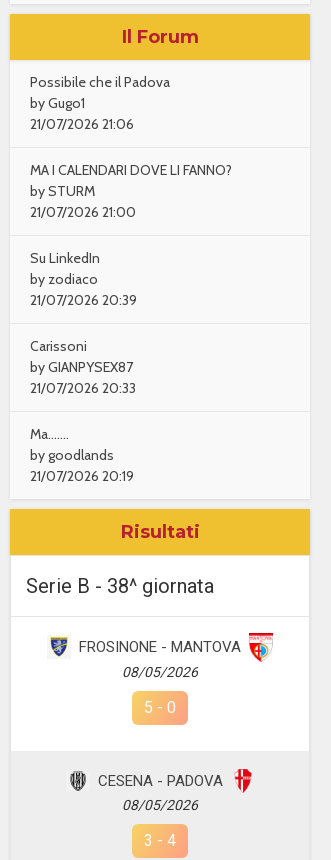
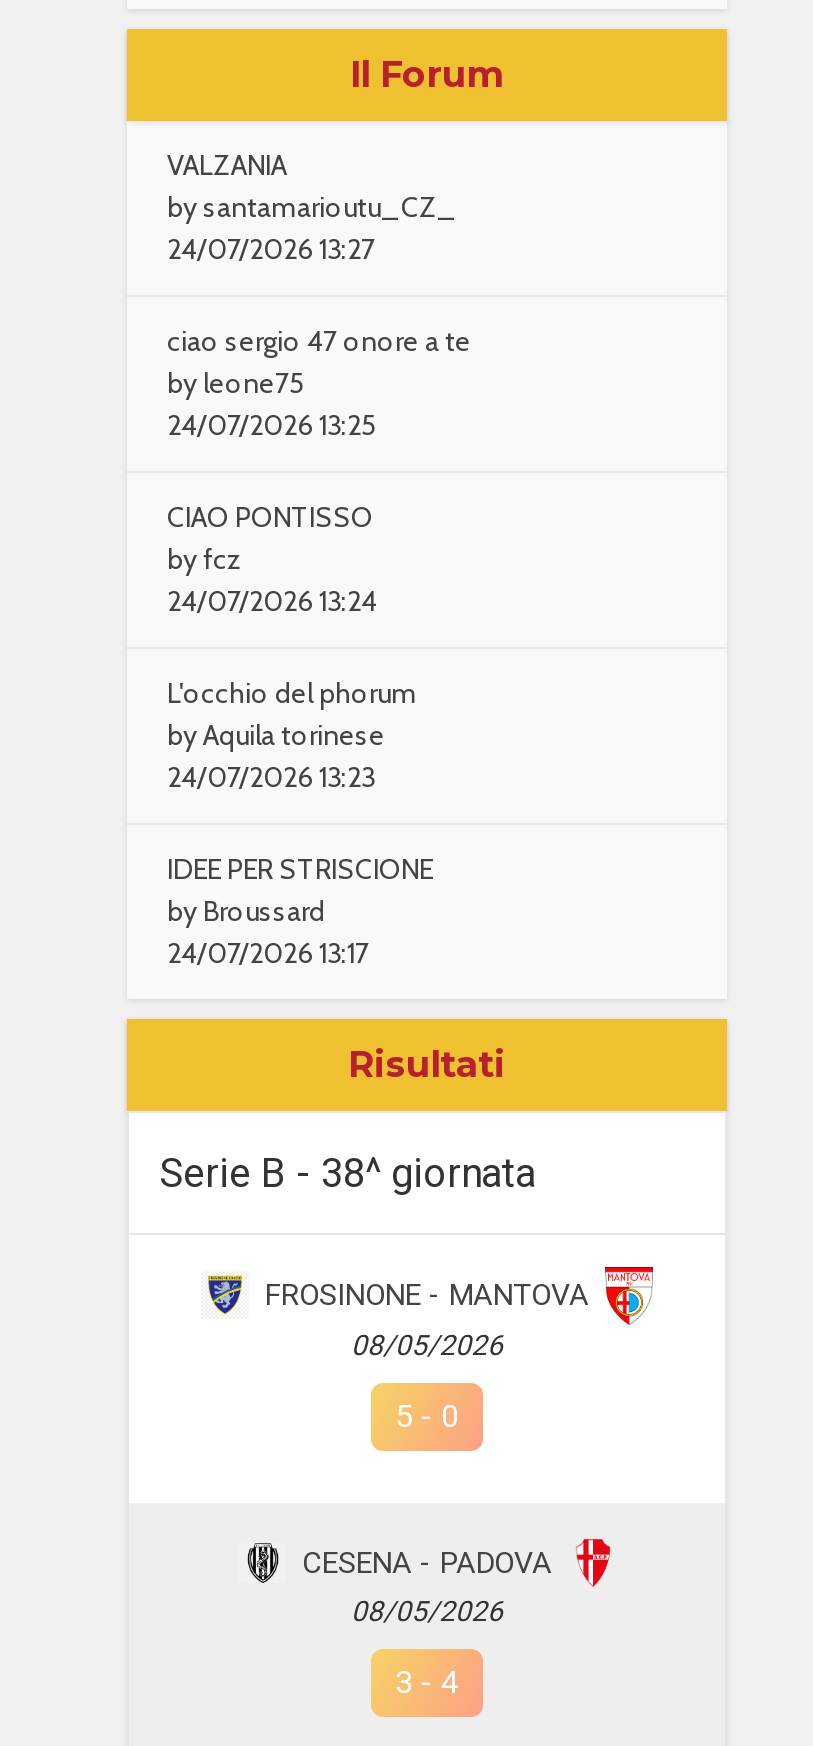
[30,73,170,133] Possibile che il Padova | by Gugo1 | 21/07/2026 21:06 -> [167,147,457,267] VALZANIA | by santamarioutu_CZ_ | 24/07/2026 13:27
[30,161,232,221] MA I CALENDARI DOVE LI FANNO? | by STURM | 21/07/2026 21:00 -> [167,323,471,443] ciao sergio 47 onore a te | by leone75 | 24/07/2026 13:25
[30,249,137,309] Su LinkedIn | by zodiaco | 21/07/2026 20:39 -> [167,499,377,619] CIAO PONTISSO | by fcz | 24/07/2026 13:24
[30,337,136,397] Carissoni | by GIANPYSEX87 | 21/07/2026 20:33 -> [167,675,417,795] L'occhio del phorum | by Aquila torinese | 24/07/2026 13:23
[30,425,134,485] Ma....... | by goodlands | 21/07/2026 20:19 -> [167,851,433,971] IDEE PER STRISCIONE | by Broussard | 24/07/2026 13:17

